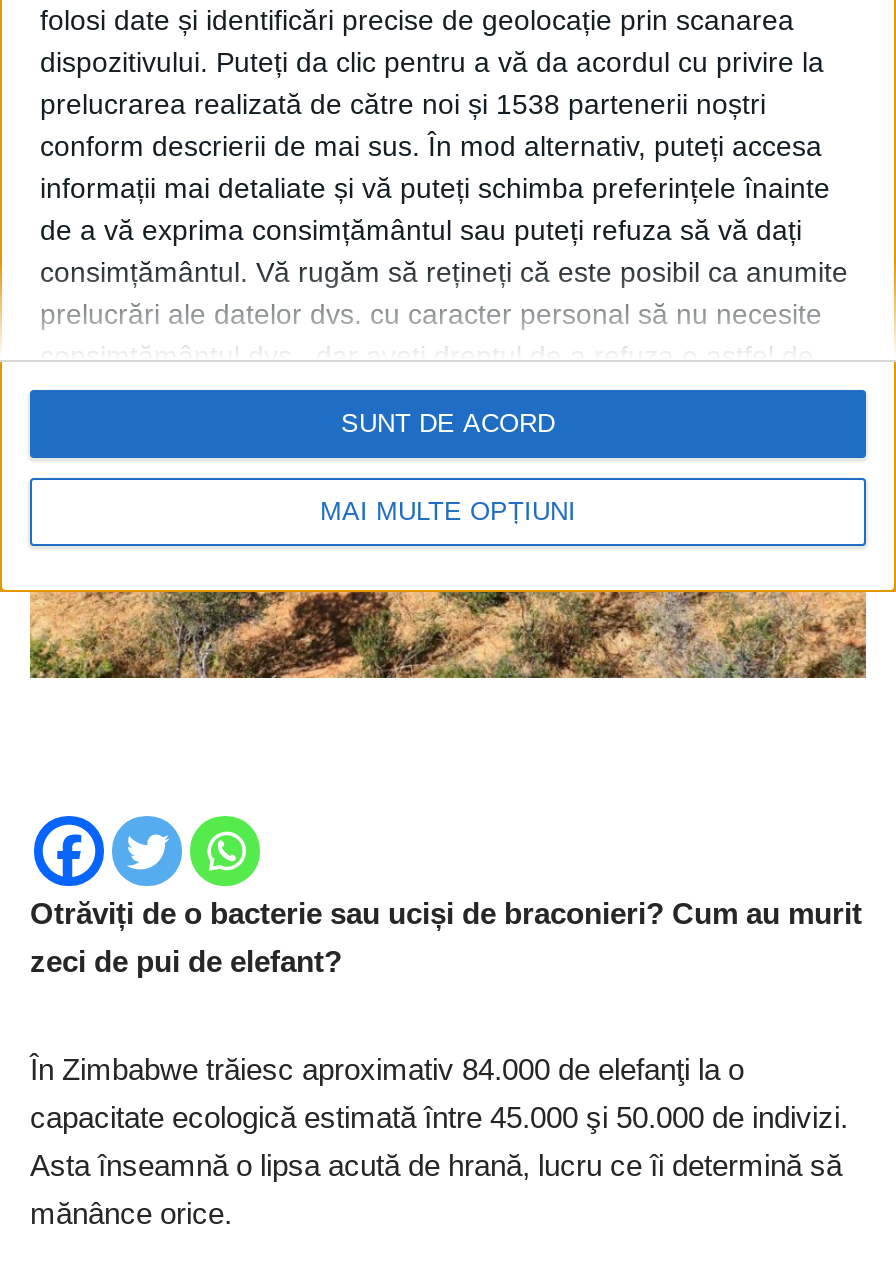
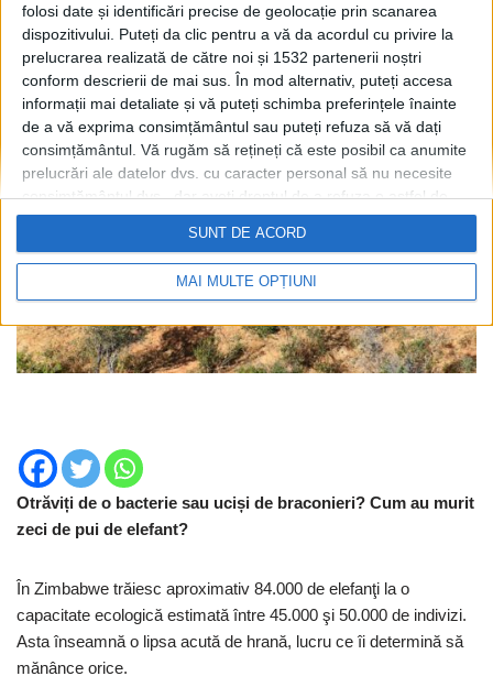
[40,89,766,121] prelucrarea realizată de către noi și 1538 partenerii noștri -> [22,49,421,66] prelucrarea realizată de către noi și 1532 partenerii noștri

